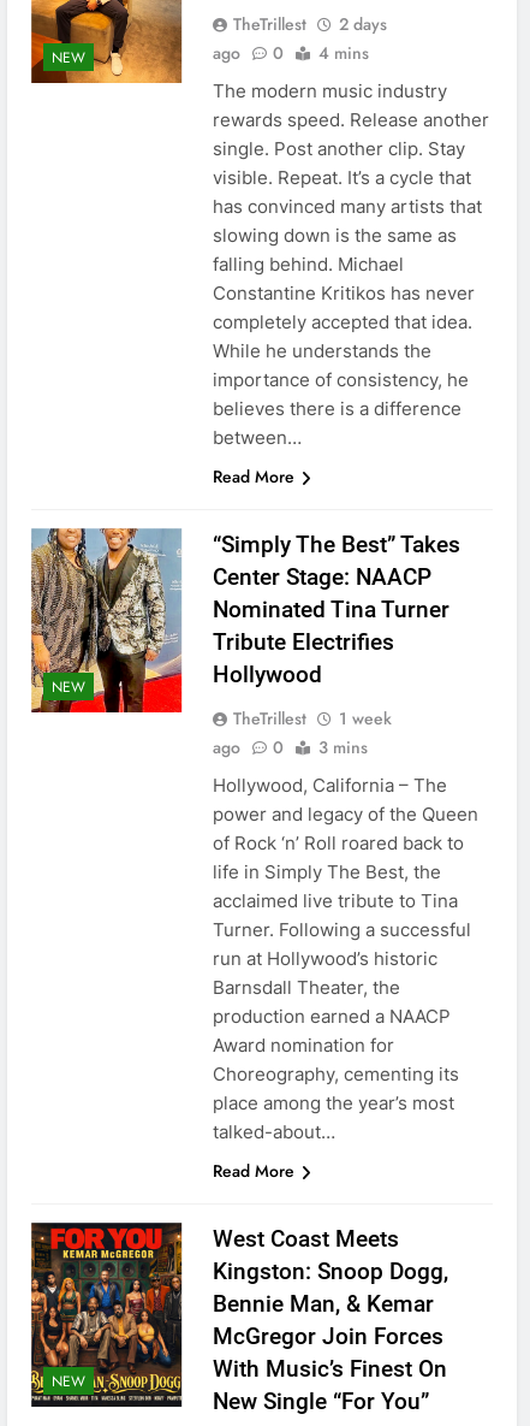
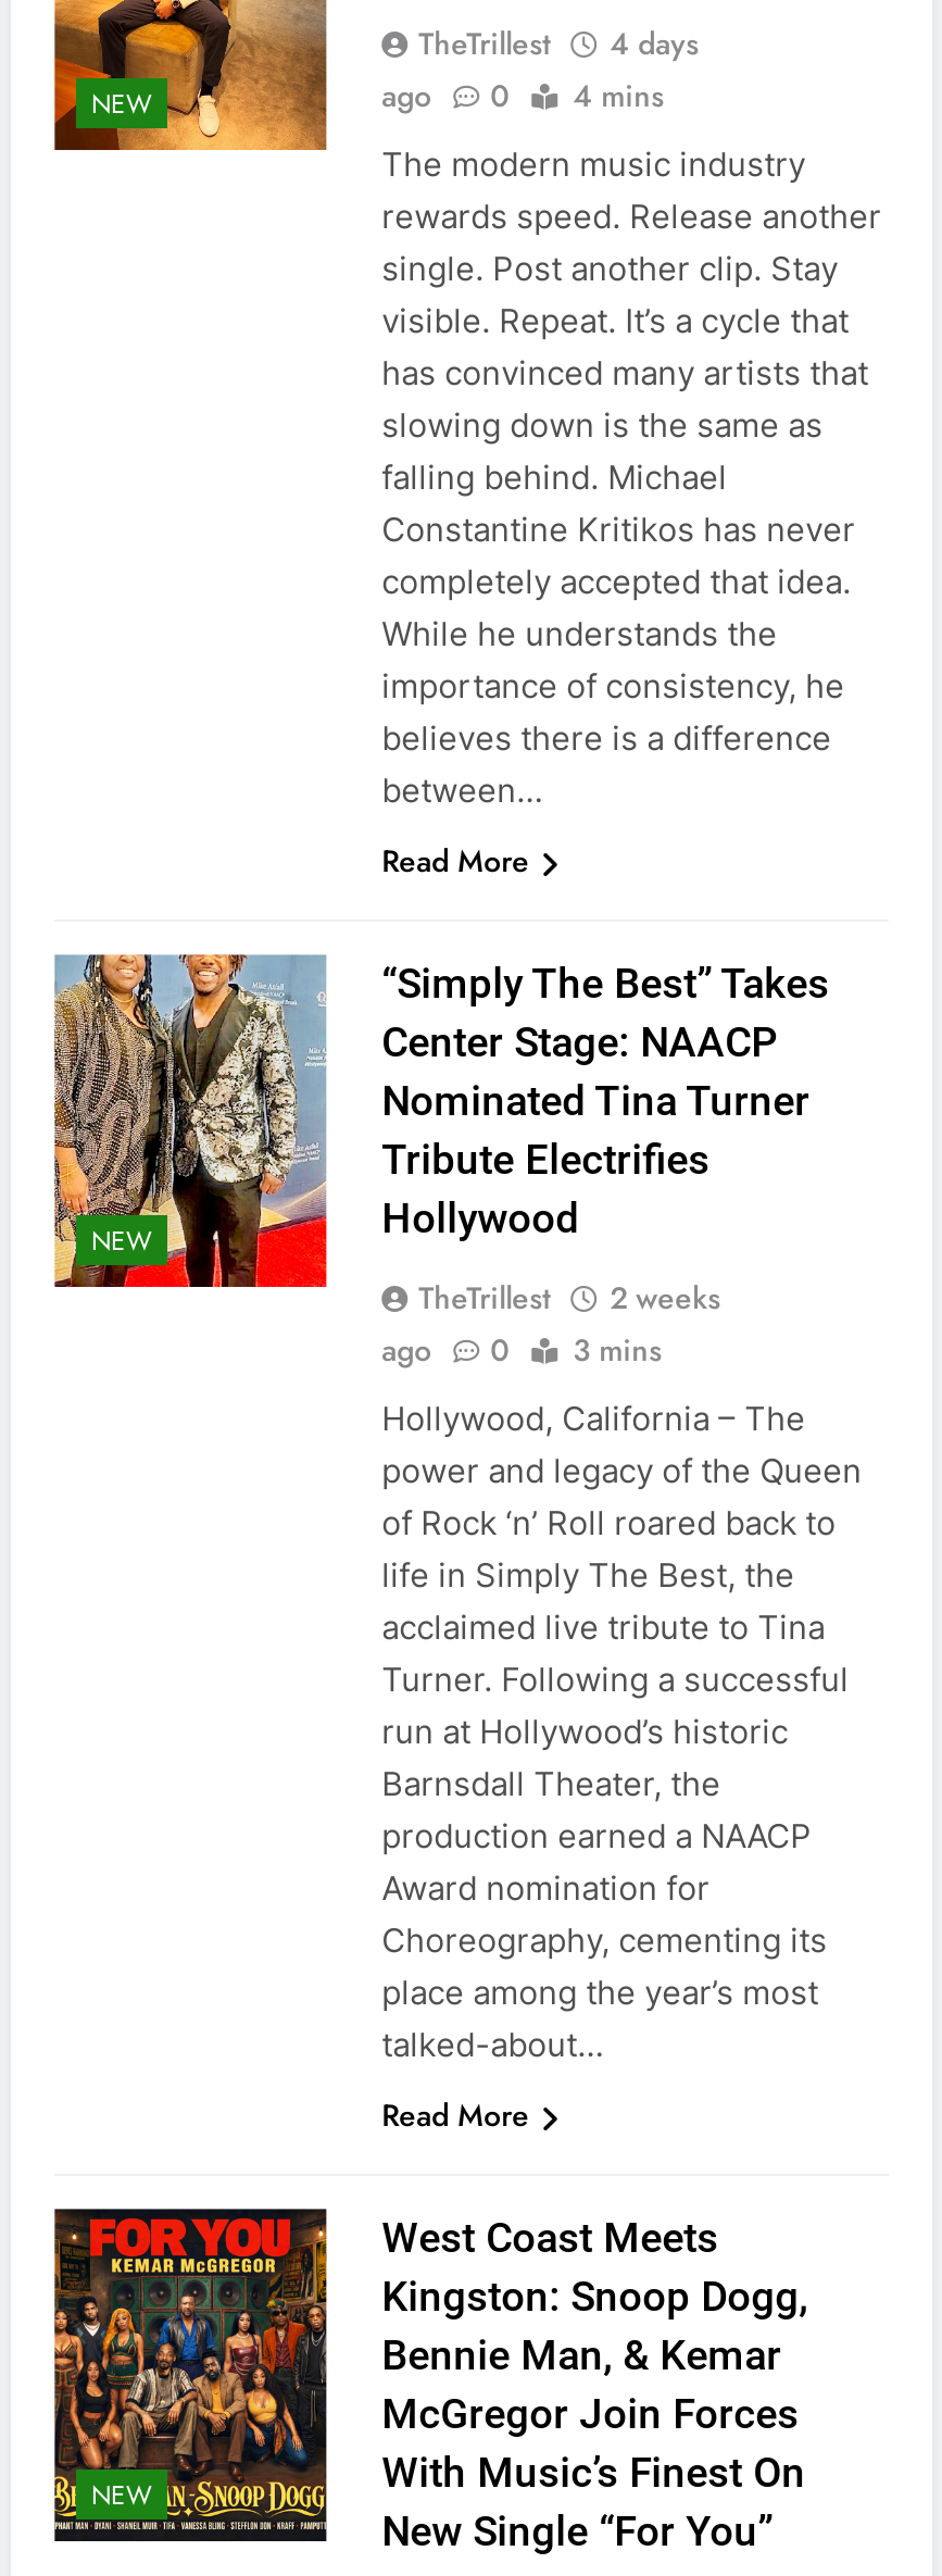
[233,12,387,36] TheTrillest 2 days -> [419,22,699,65] TheTrillest 4 days
[233,706,391,730] TheTrillest 1 week -> [419,1276,721,1319] TheTrillest 2 weeks

